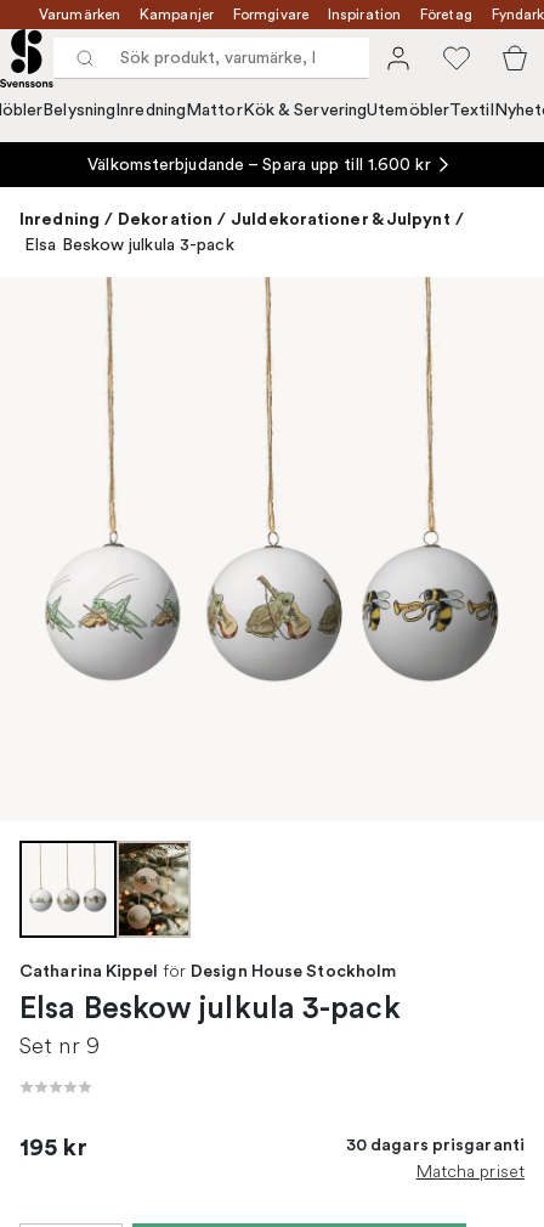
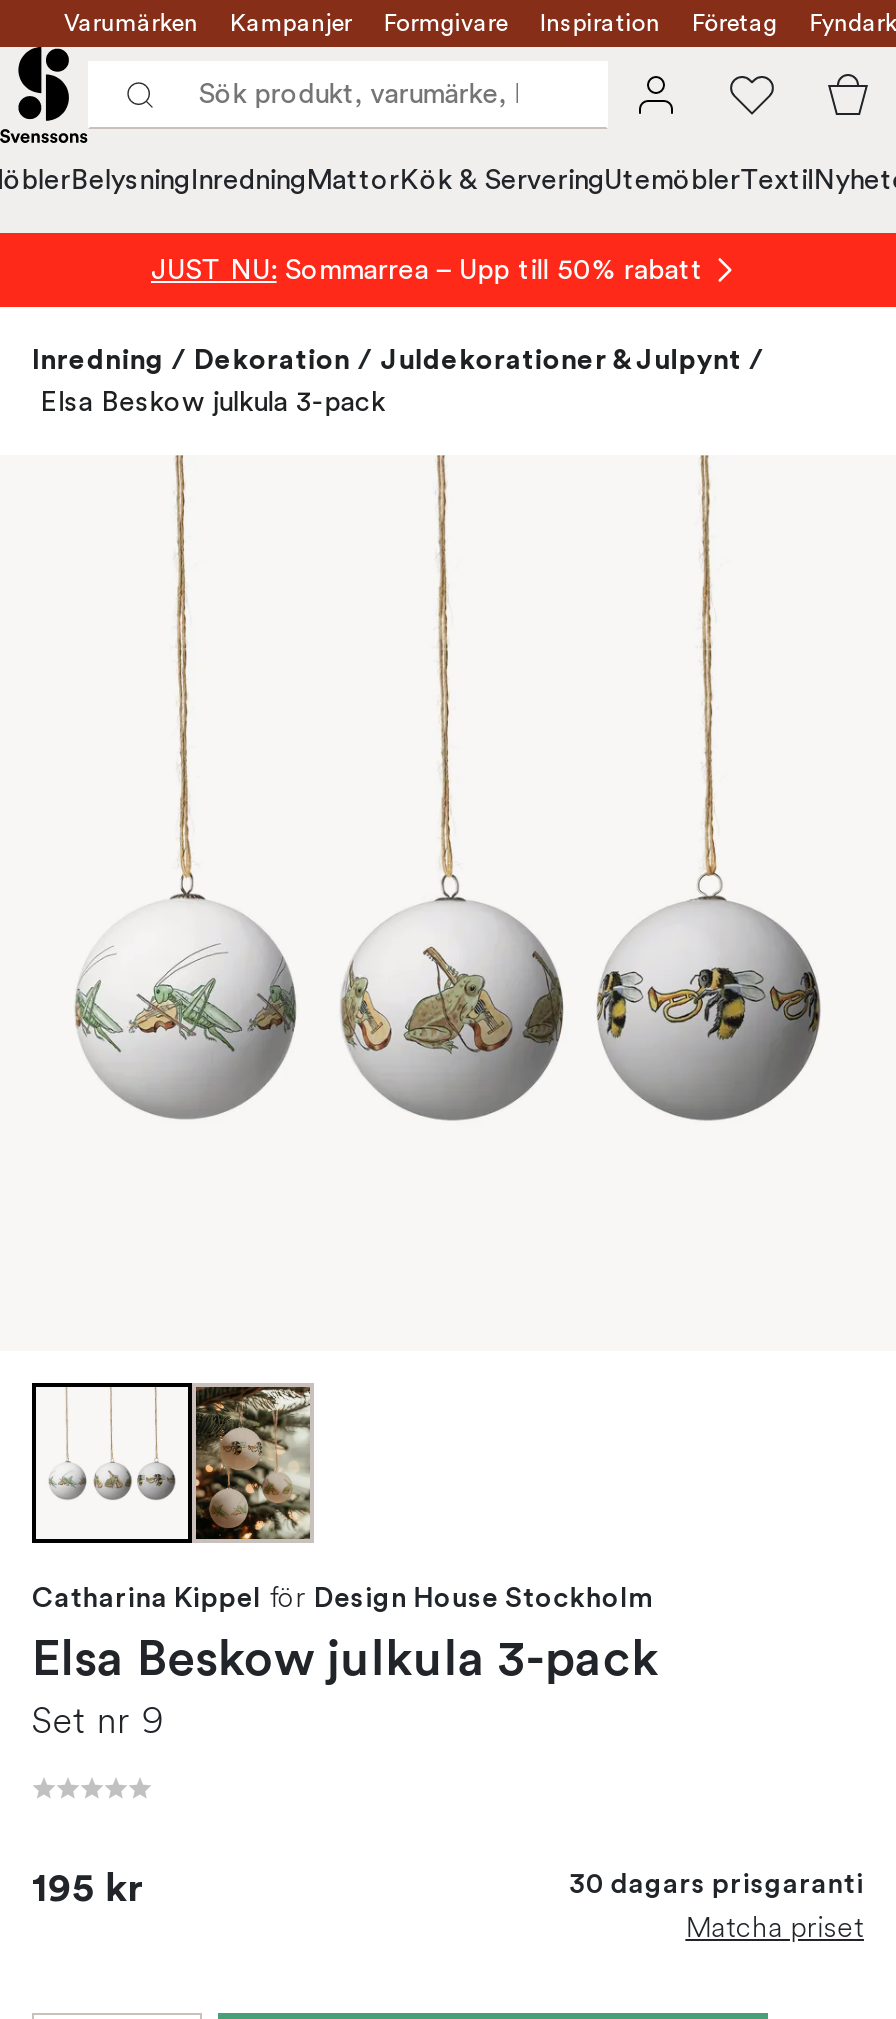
[88,156,431,174] Välkomsterbjudande – Spara upp till 1.600 kr -> [151,255,703,285] JUST NU: Sommarrea – Upp till 50% rabatt

